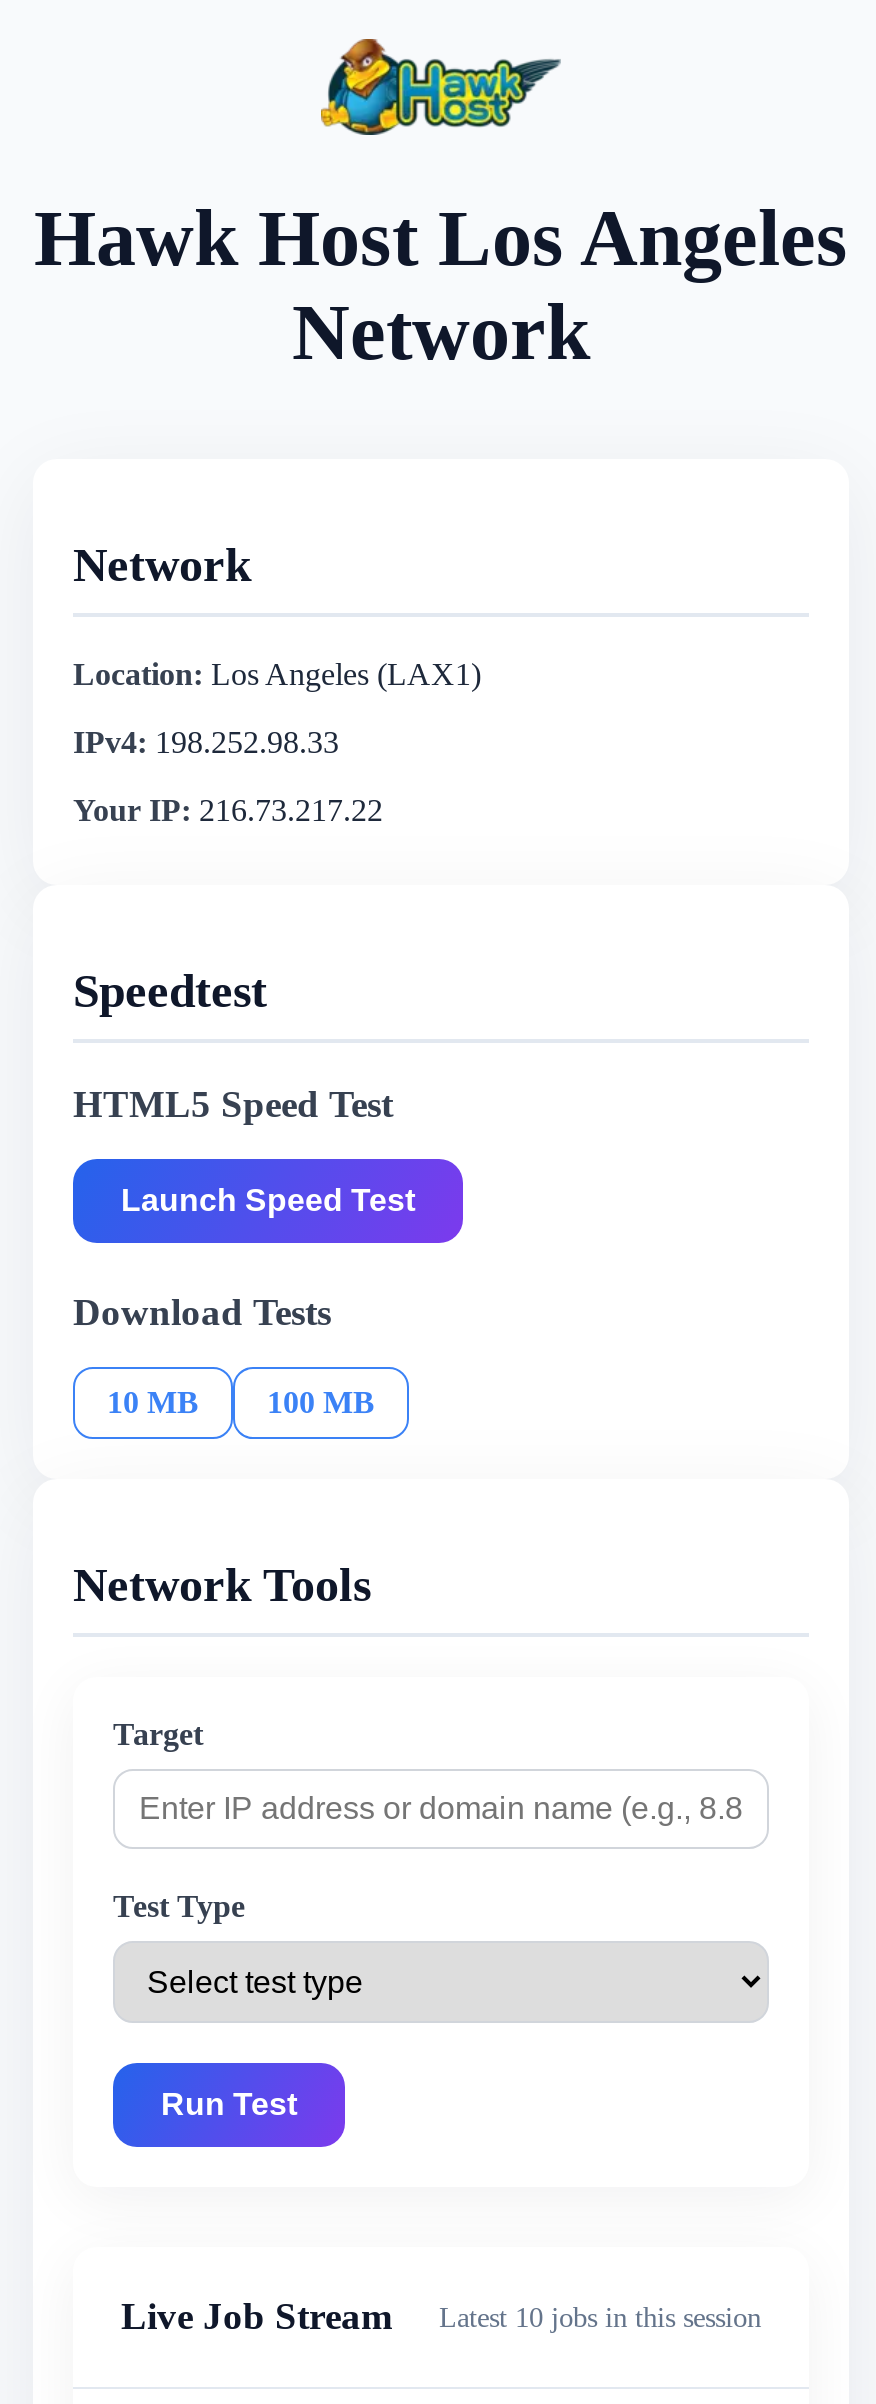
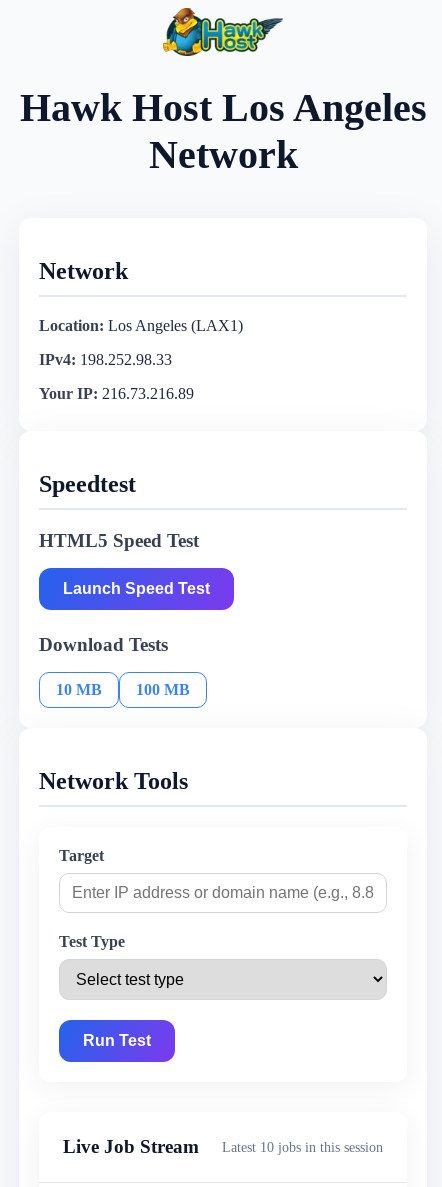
[73,794,383,828] Your IP: 216.73.217.22 -> [39,385,194,402] Your IP: 216.73.216.89

